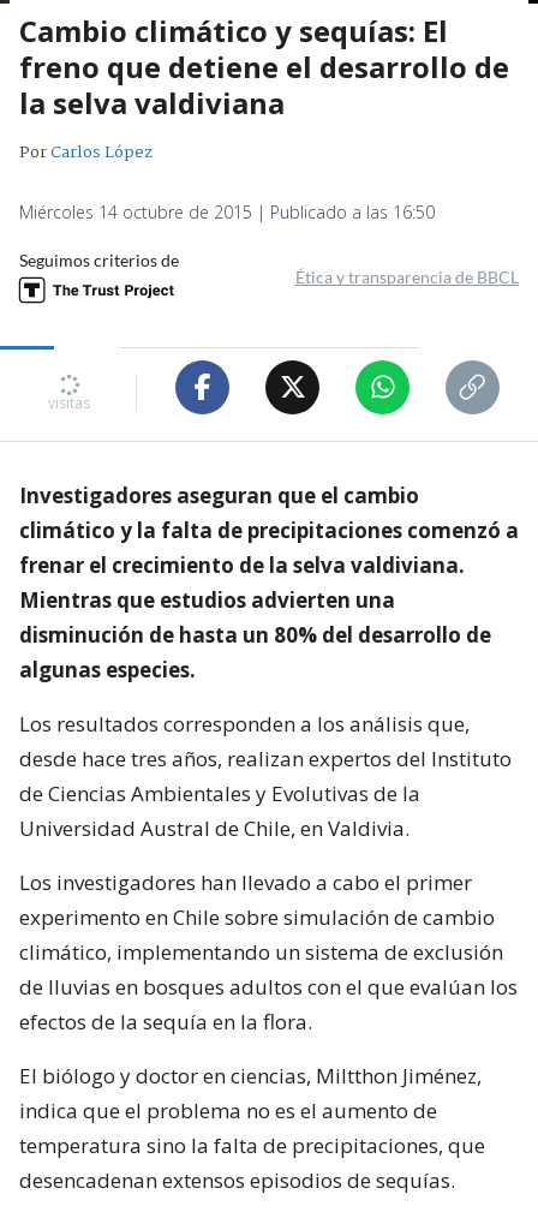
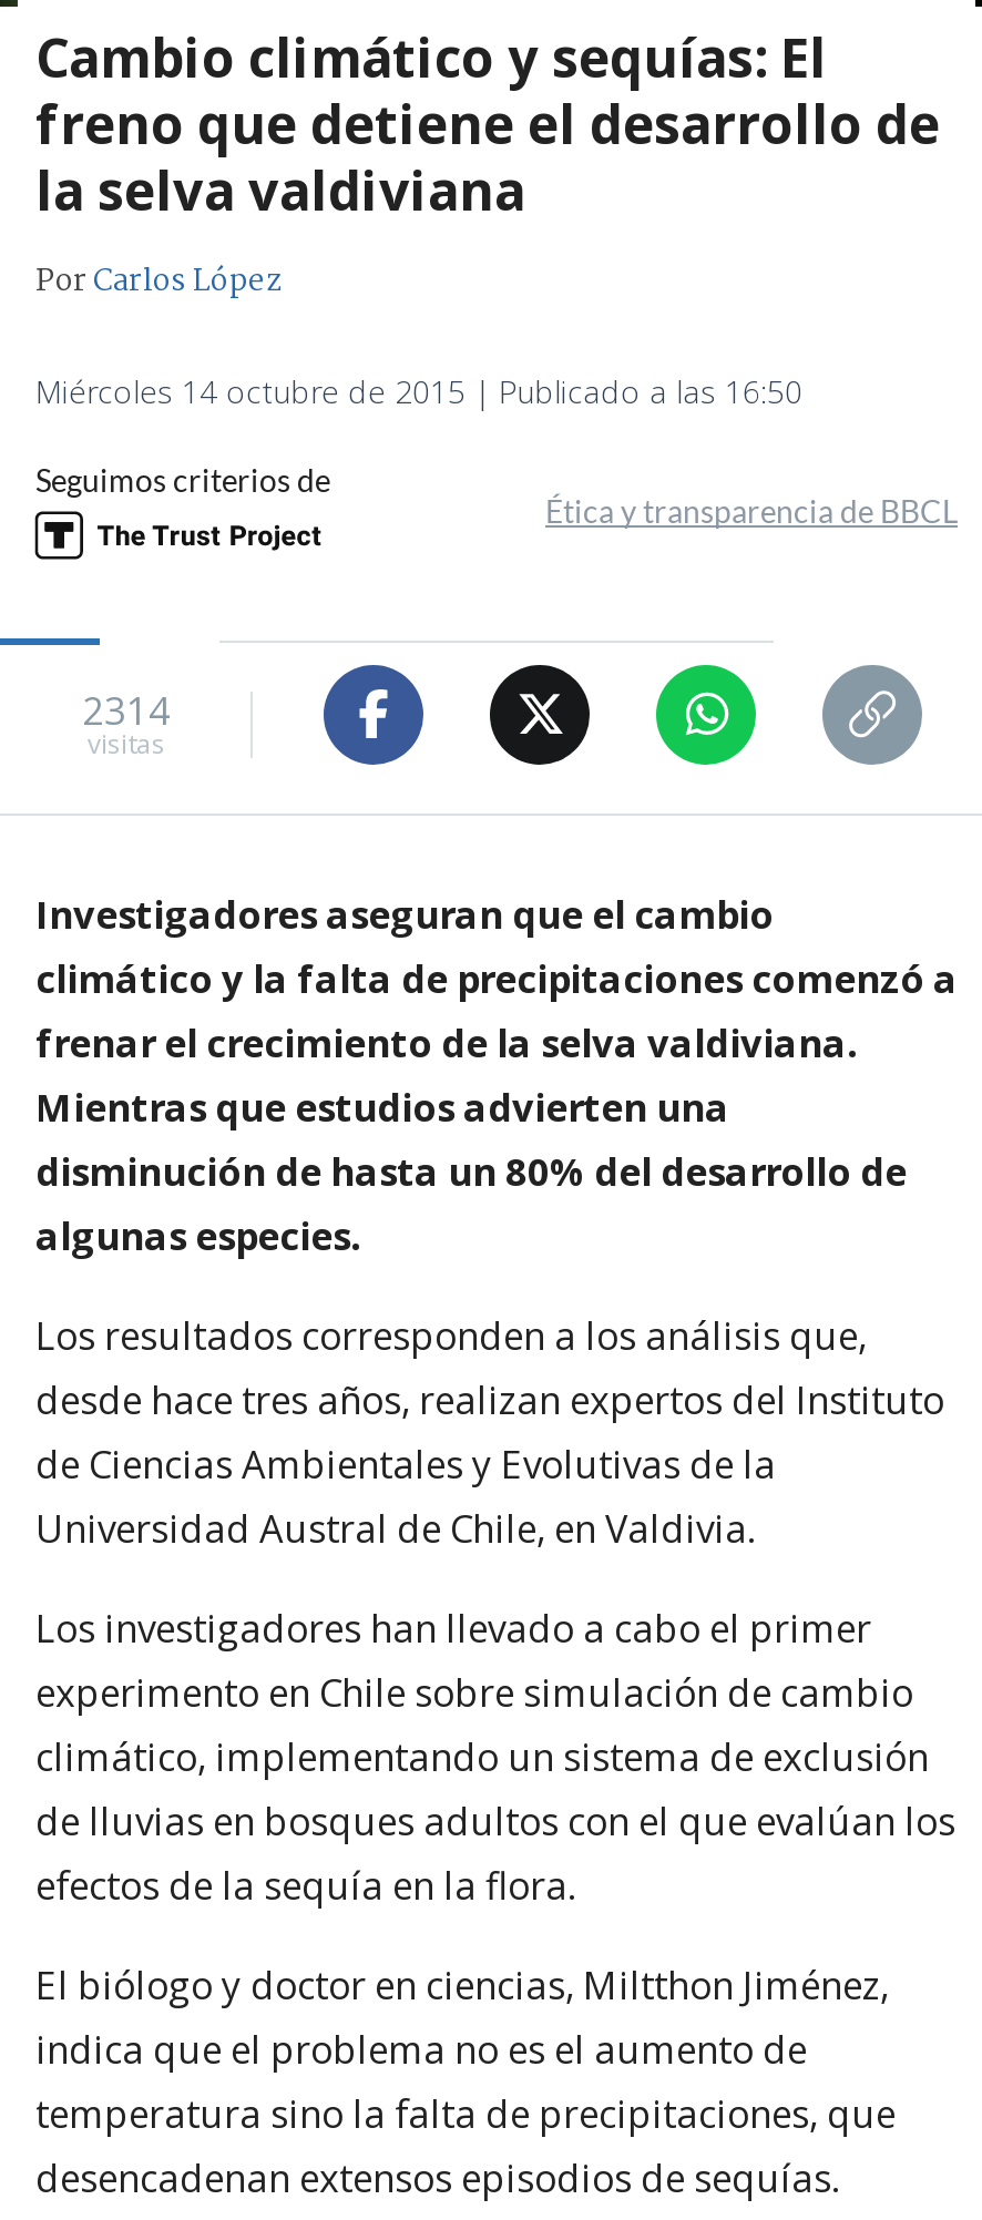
none -> [82,686,171,737] 2314

